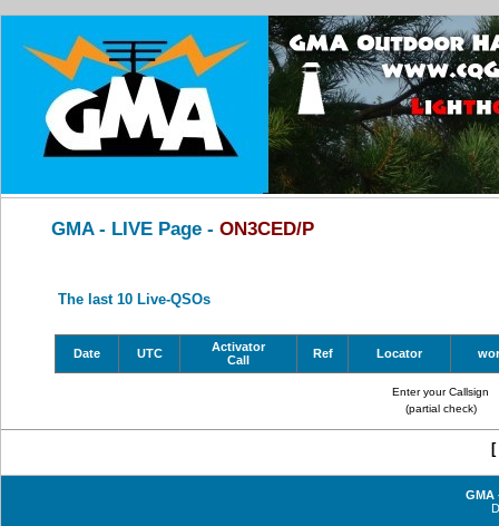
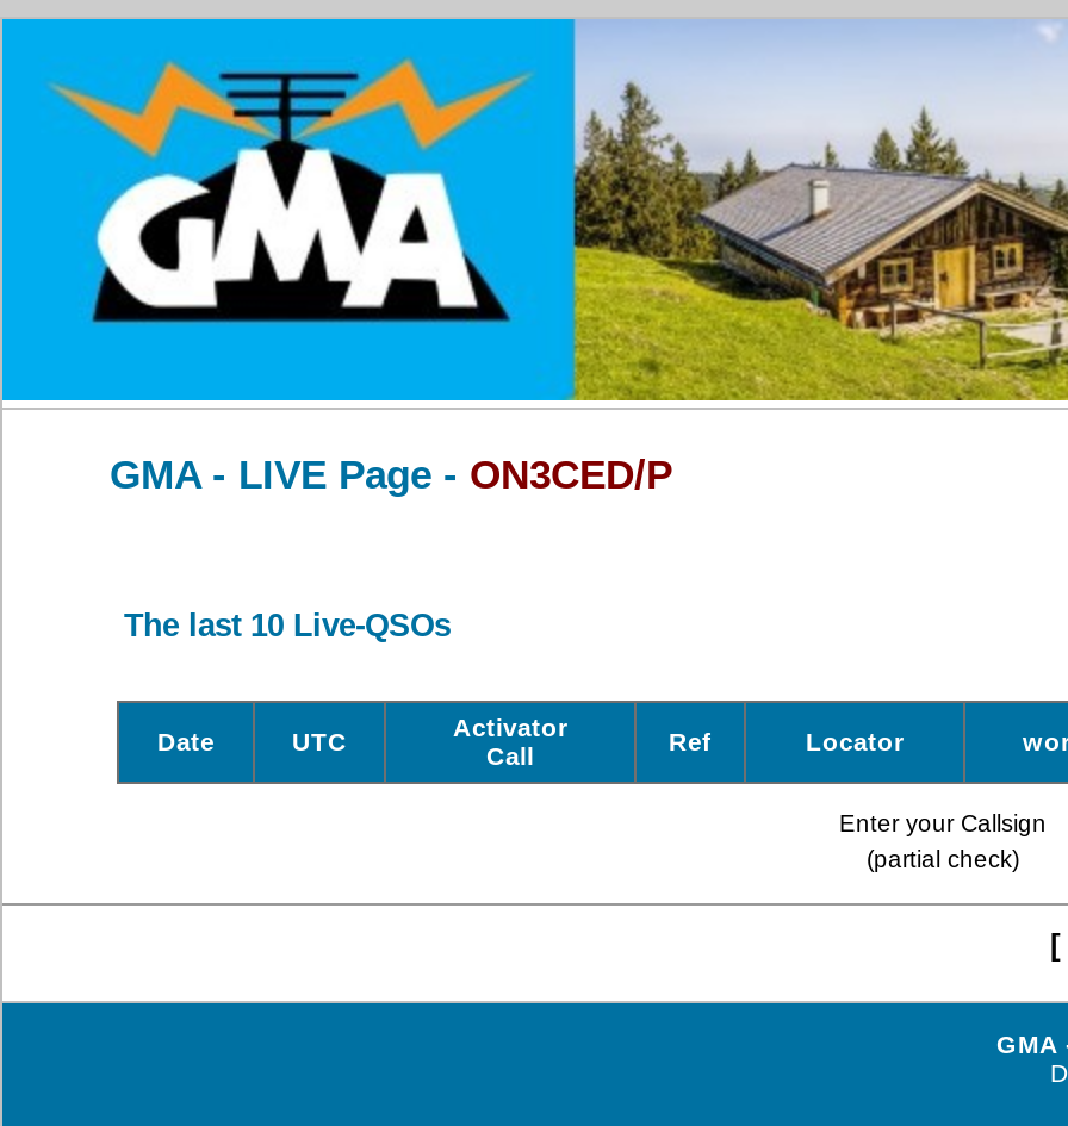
[263,14,496,195] [image] -> [565,19,1061,403] [image]

